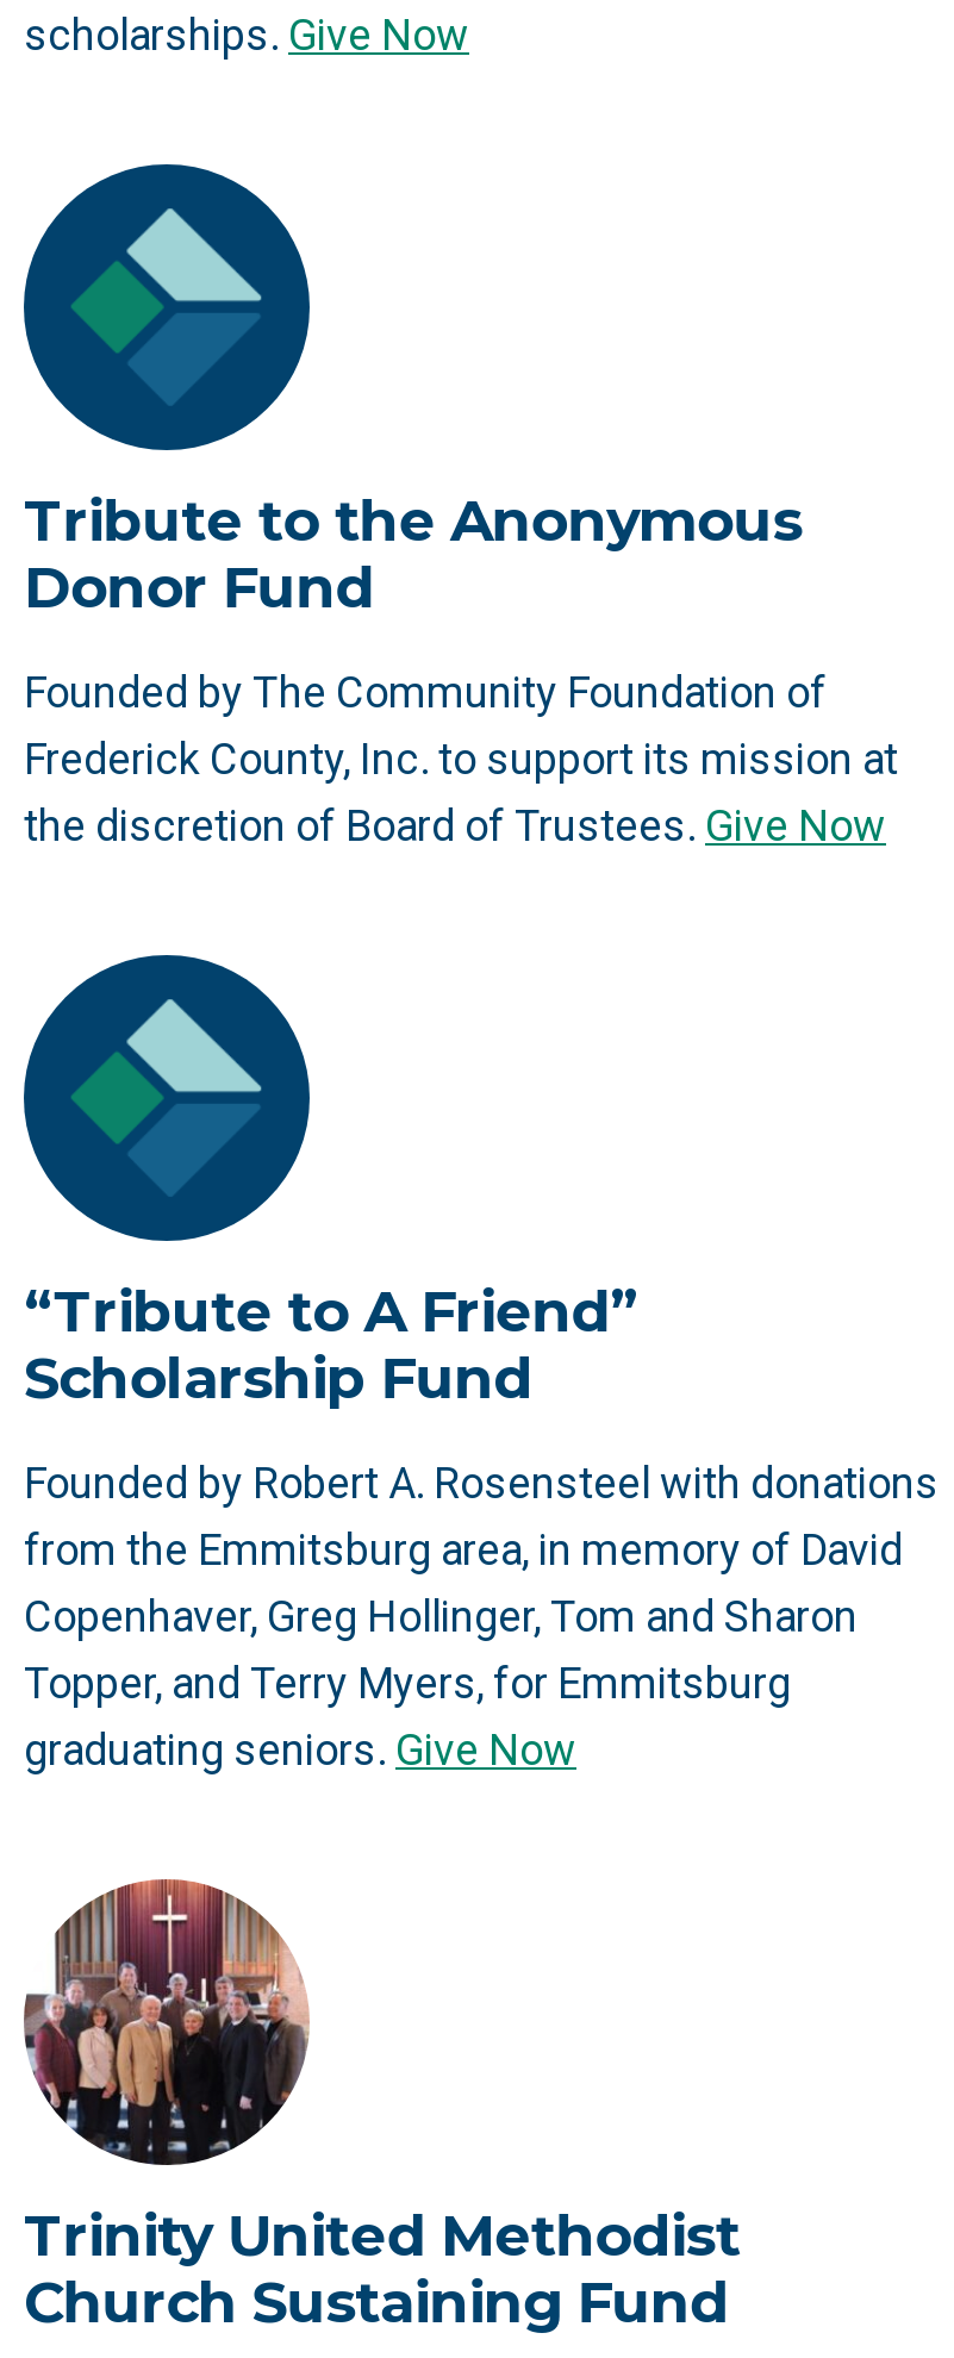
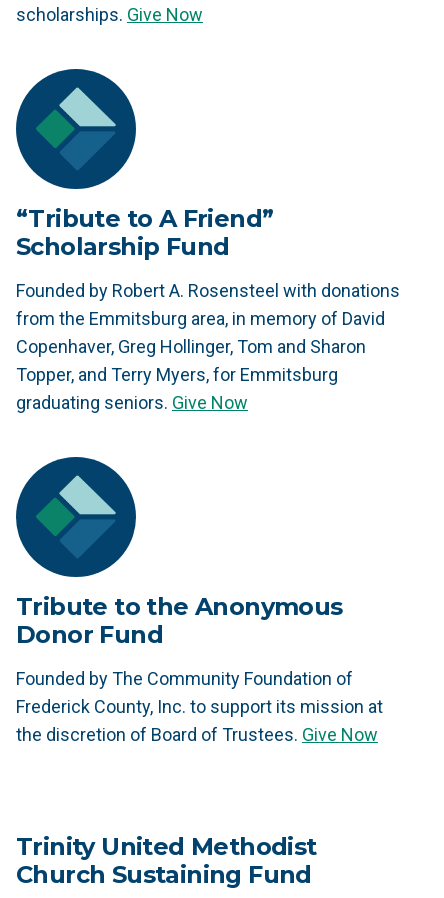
moved [24,486,898,850] -> [16,592,383,745]: Tribute to the Anonymous | Donor Fund | Founded by The Community Foundation of | Frederick County, Inc. to support its mission at | the discretion of Board of Trustees. Give Now
moved [24,1277,939,1774] -> [16,204,400,413]: “Tribute to A Friend” | Scholarship Fund | Founded by Robert A. Rosensteel with donations | from the Emmitsburg area, in memory of David | Copenhaver, Greg Hollinger, Tom and Sharon | Topper, and Terry Myers, for Emmitsburg | graduating seniors. Give Now
[21,2013,310,2165] [image] -> [15,456,137,577] [image]

